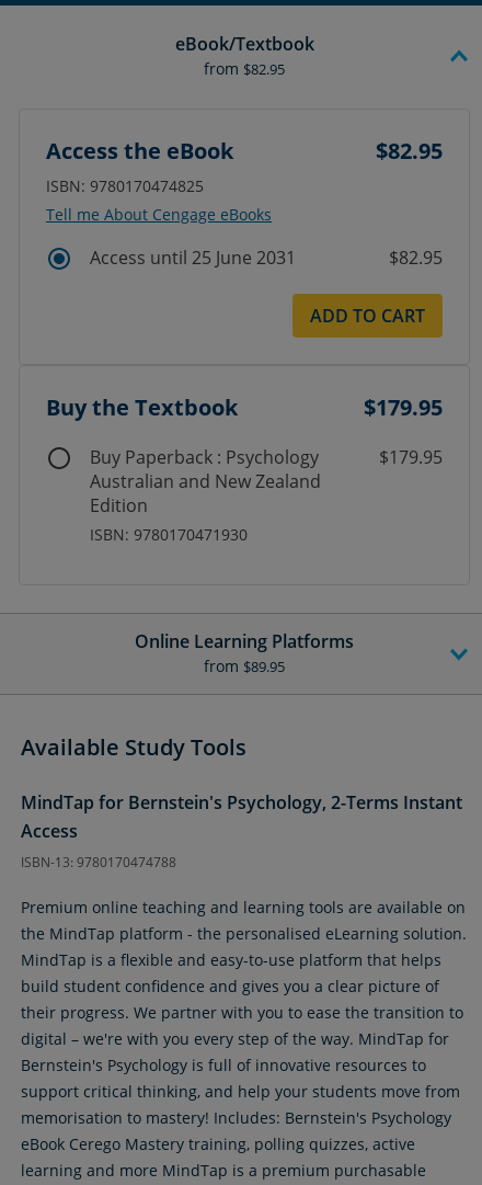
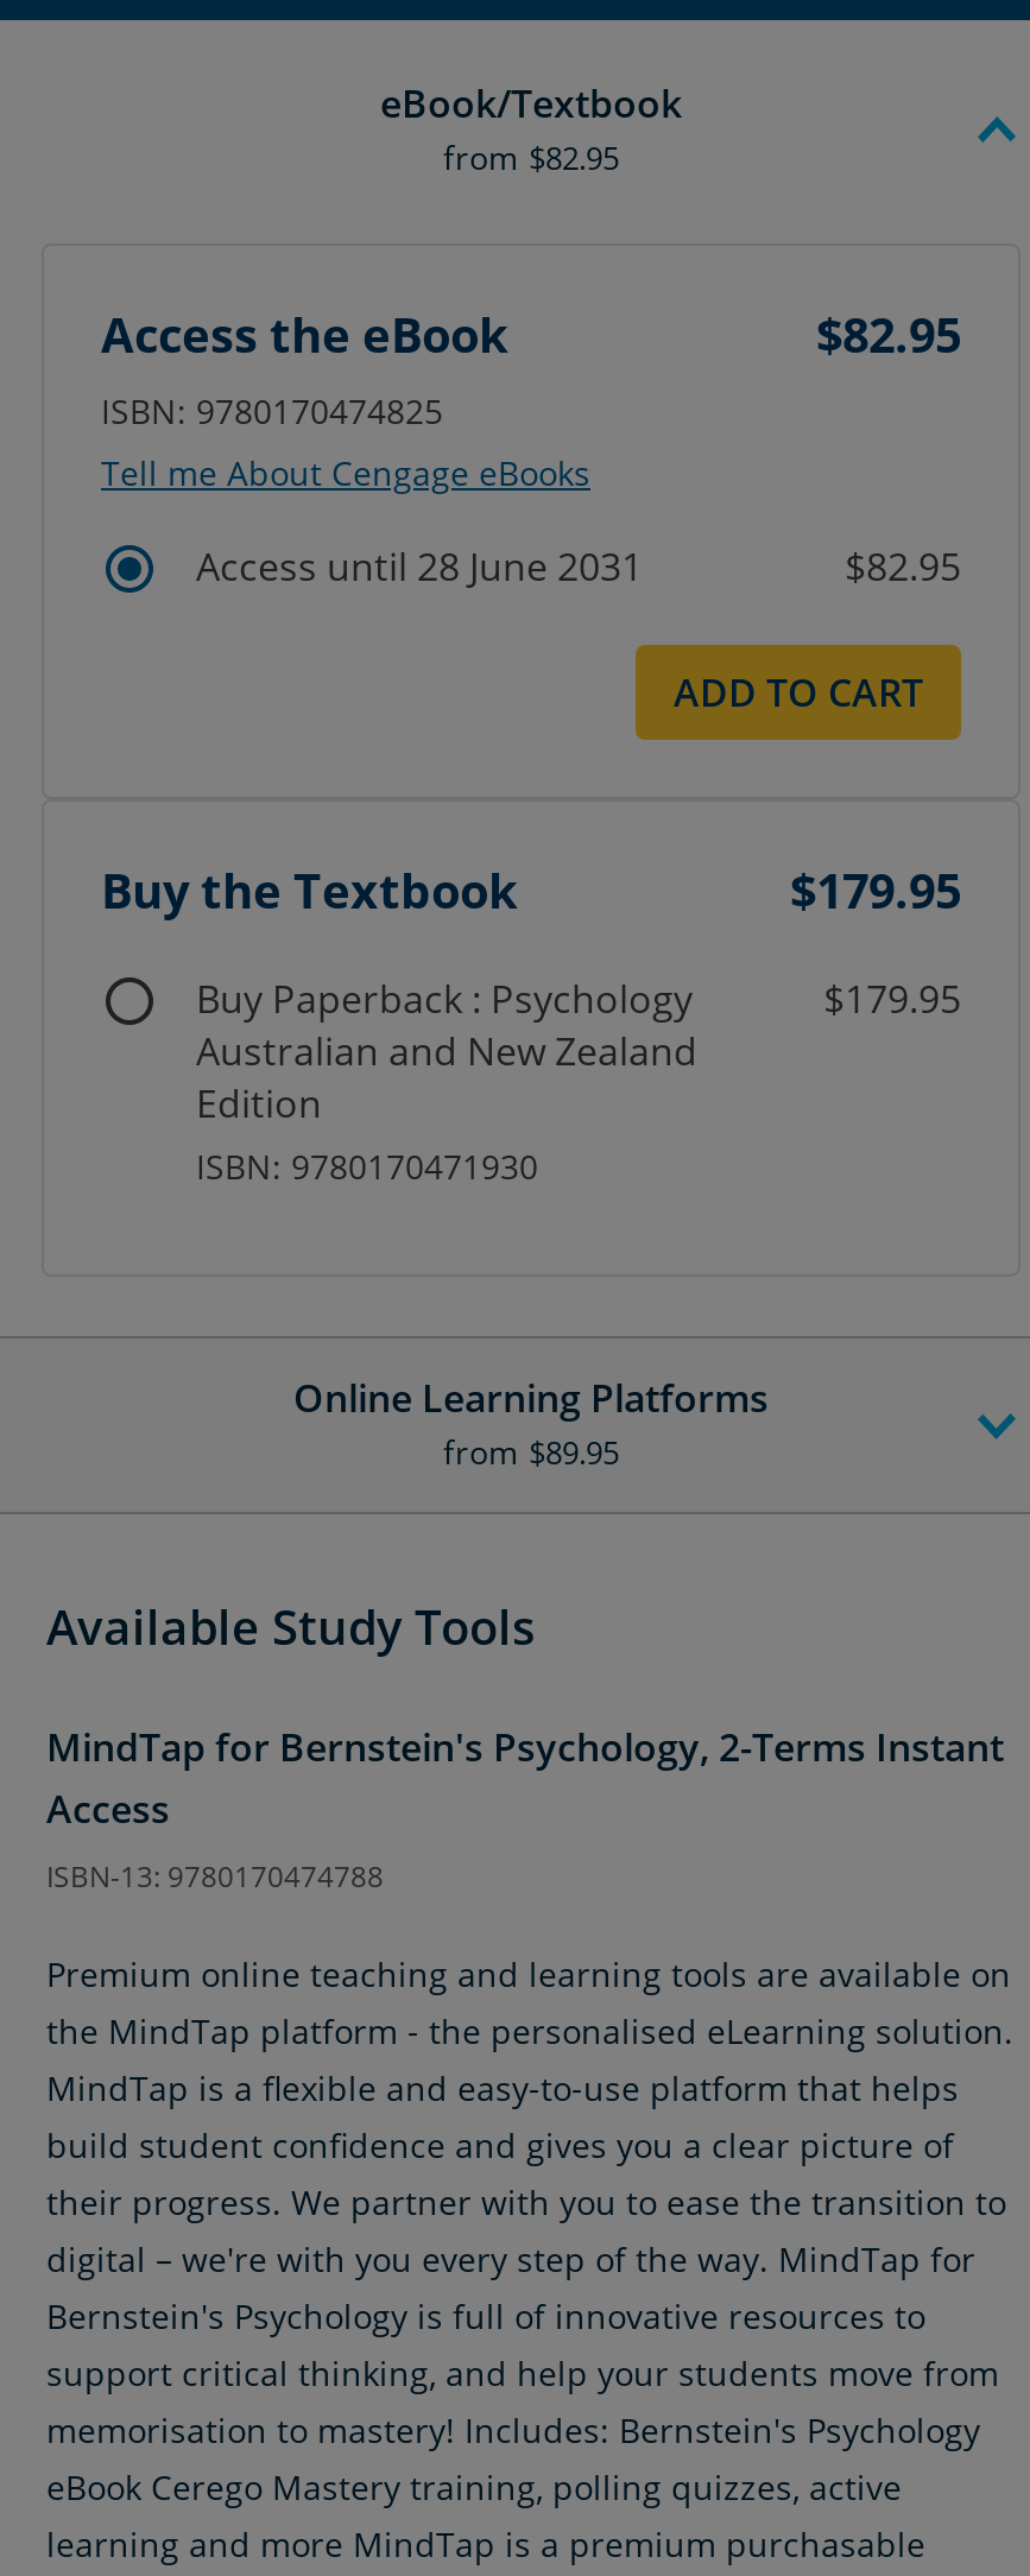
[90,245,296,270] Access until 25 June 2031 -> [196,540,643,592] Access until 28 June 2031

